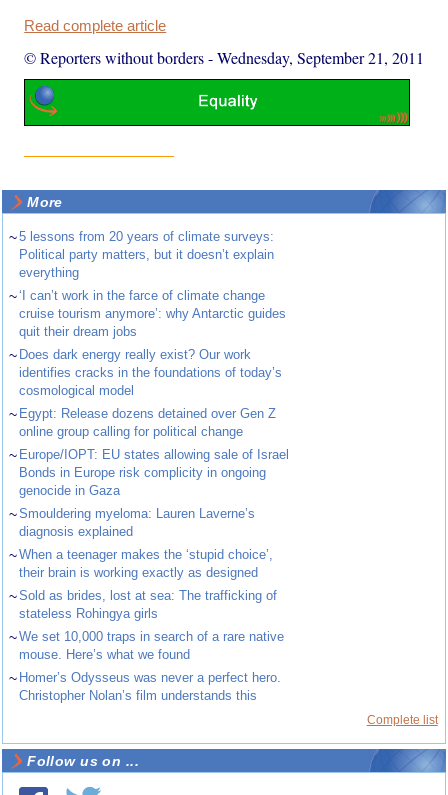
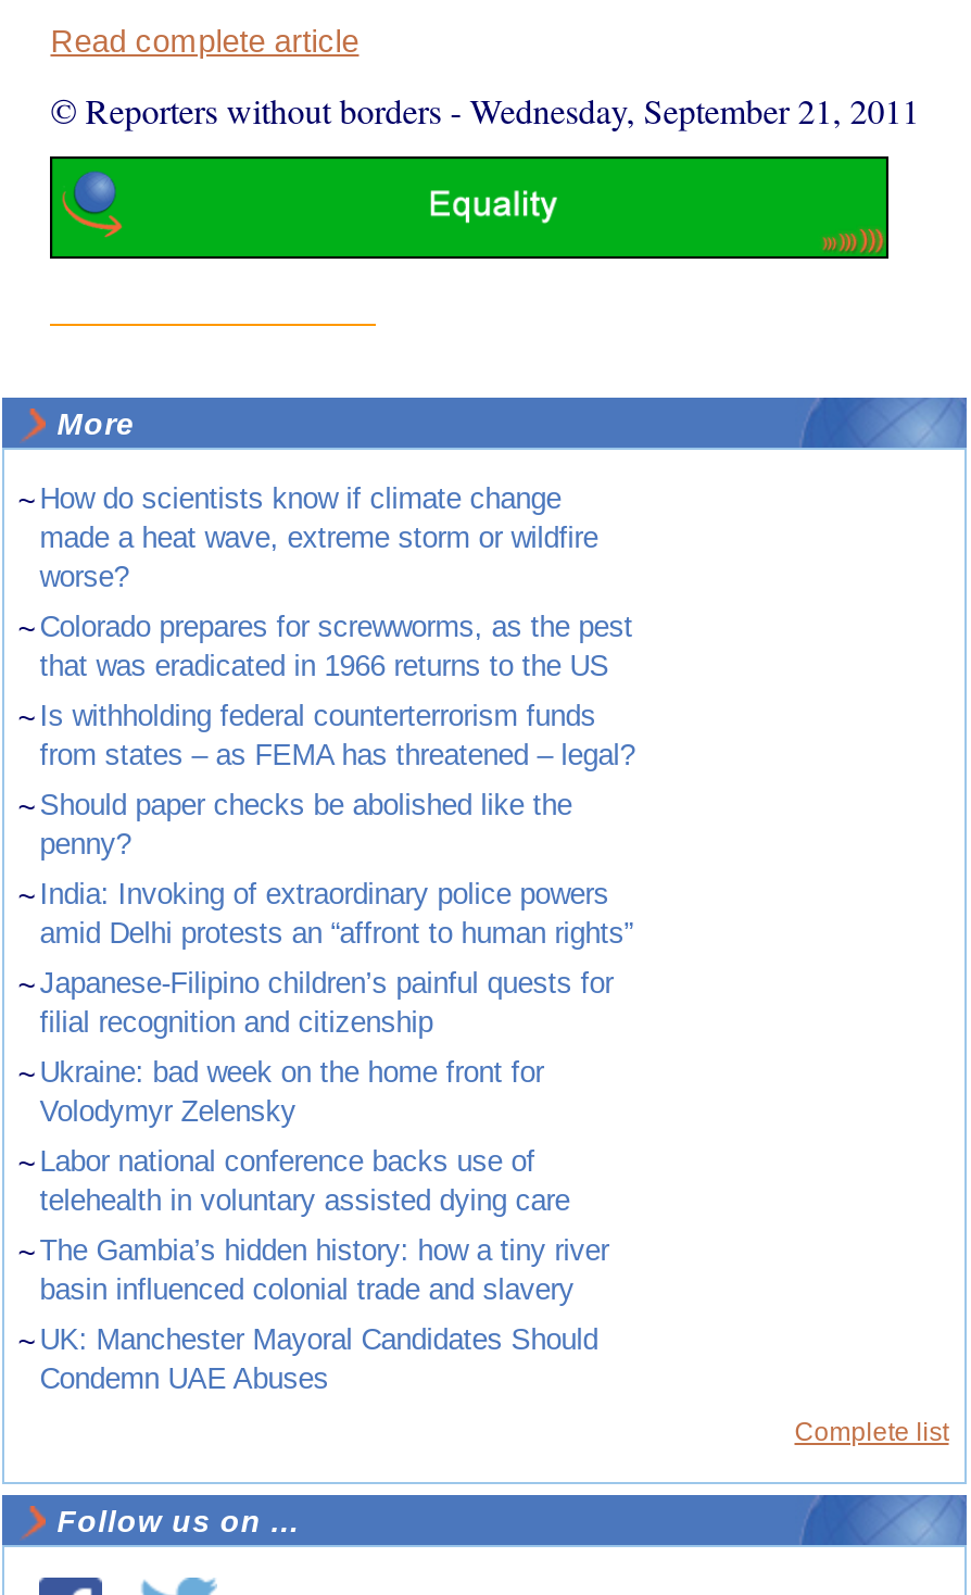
[9,229,274,280] ~ 5 lessons from 20 years of climate surveys: | Political party matters, but it doesn’t explain | everything -> [18,483,598,594] ~ How do scientists know if climate change | made a heat wave, extreme storm or wildfire | worse?
[9,288,286,339] ~ ‘I can’t work in the farce of climate change | cruise tourism anymore’: why Antarctic guides | quit their dream jobs -> [18,612,633,683] ~ Colorado prepares for screwworms, as the pest | that was eradicated in 1966 returns to the US
[9,347,282,398] ~ Does dark energy really exist? Our work | identifies cracks in the foundations of today’s | cosmological model -> [18,701,635,773] ~ Is withholding federal counterterrorism funds | from states – as FEMA has threatened – legal?
[9,406,276,439] ~ Egypt: Release dozens detained over Gen Z | online group calling for political change -> [18,790,572,862] ~ Should paper checks be abolished like the | penny?
[9,447,289,498] ~ Europe/IOPT: EU states allowing sale of Israel | Bonds in Europe risk complicity in ongoing | genocide in Gaza -> [18,879,633,951] ~ India: Invoking of extraordinary police powers | amid Delhi protests an “affront to human rights”
[9,506,255,539] ~ Smouldering myeloma: Lauren Laverne’s | diagnosis explained -> [18,968,613,1040] ~ Japanese-Filipino children’s painful quests for | filial recognition and citizenship
[9,547,273,580] ~ When a teenager makes the ‘stupid choice’, | their brain is working exactly as designed -> [18,1057,543,1129] ~ Ukraine: bad week on the home front for | Volodymyr Zelensky
[9,588,277,621] ~ Sold as brides, lost at sea: The trafficking of | stateless Rohingya girls -> [18,1146,570,1218] ~ Labor national conference backs use of | telehealth in voluntary assisted dying care
[9,629,284,662] ~ We set 10,000 traps in search of a rare native | mouse. Here’s what we found -> [18,1235,609,1307] ~ The Gambia’s hidden history: how a tiny river | basin influenced colonial trade and slavery
[9,670,281,703] ~ Homer’s Odysseus was never a perfect hero. | Christopher Nolan’s film understands this -> [18,1324,598,1396] ~ UK: Manchester Mayoral Candidates Should | Condemn UAE Abuses

